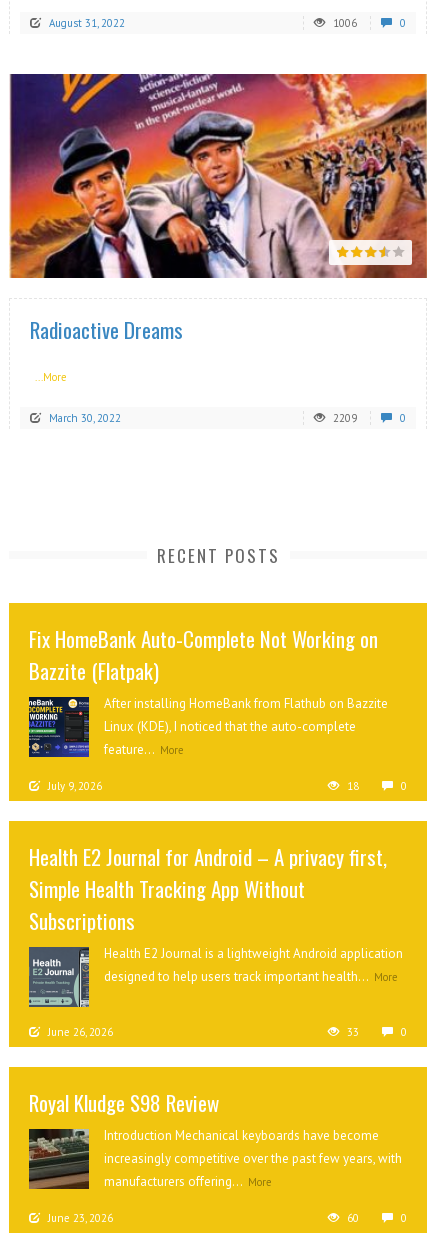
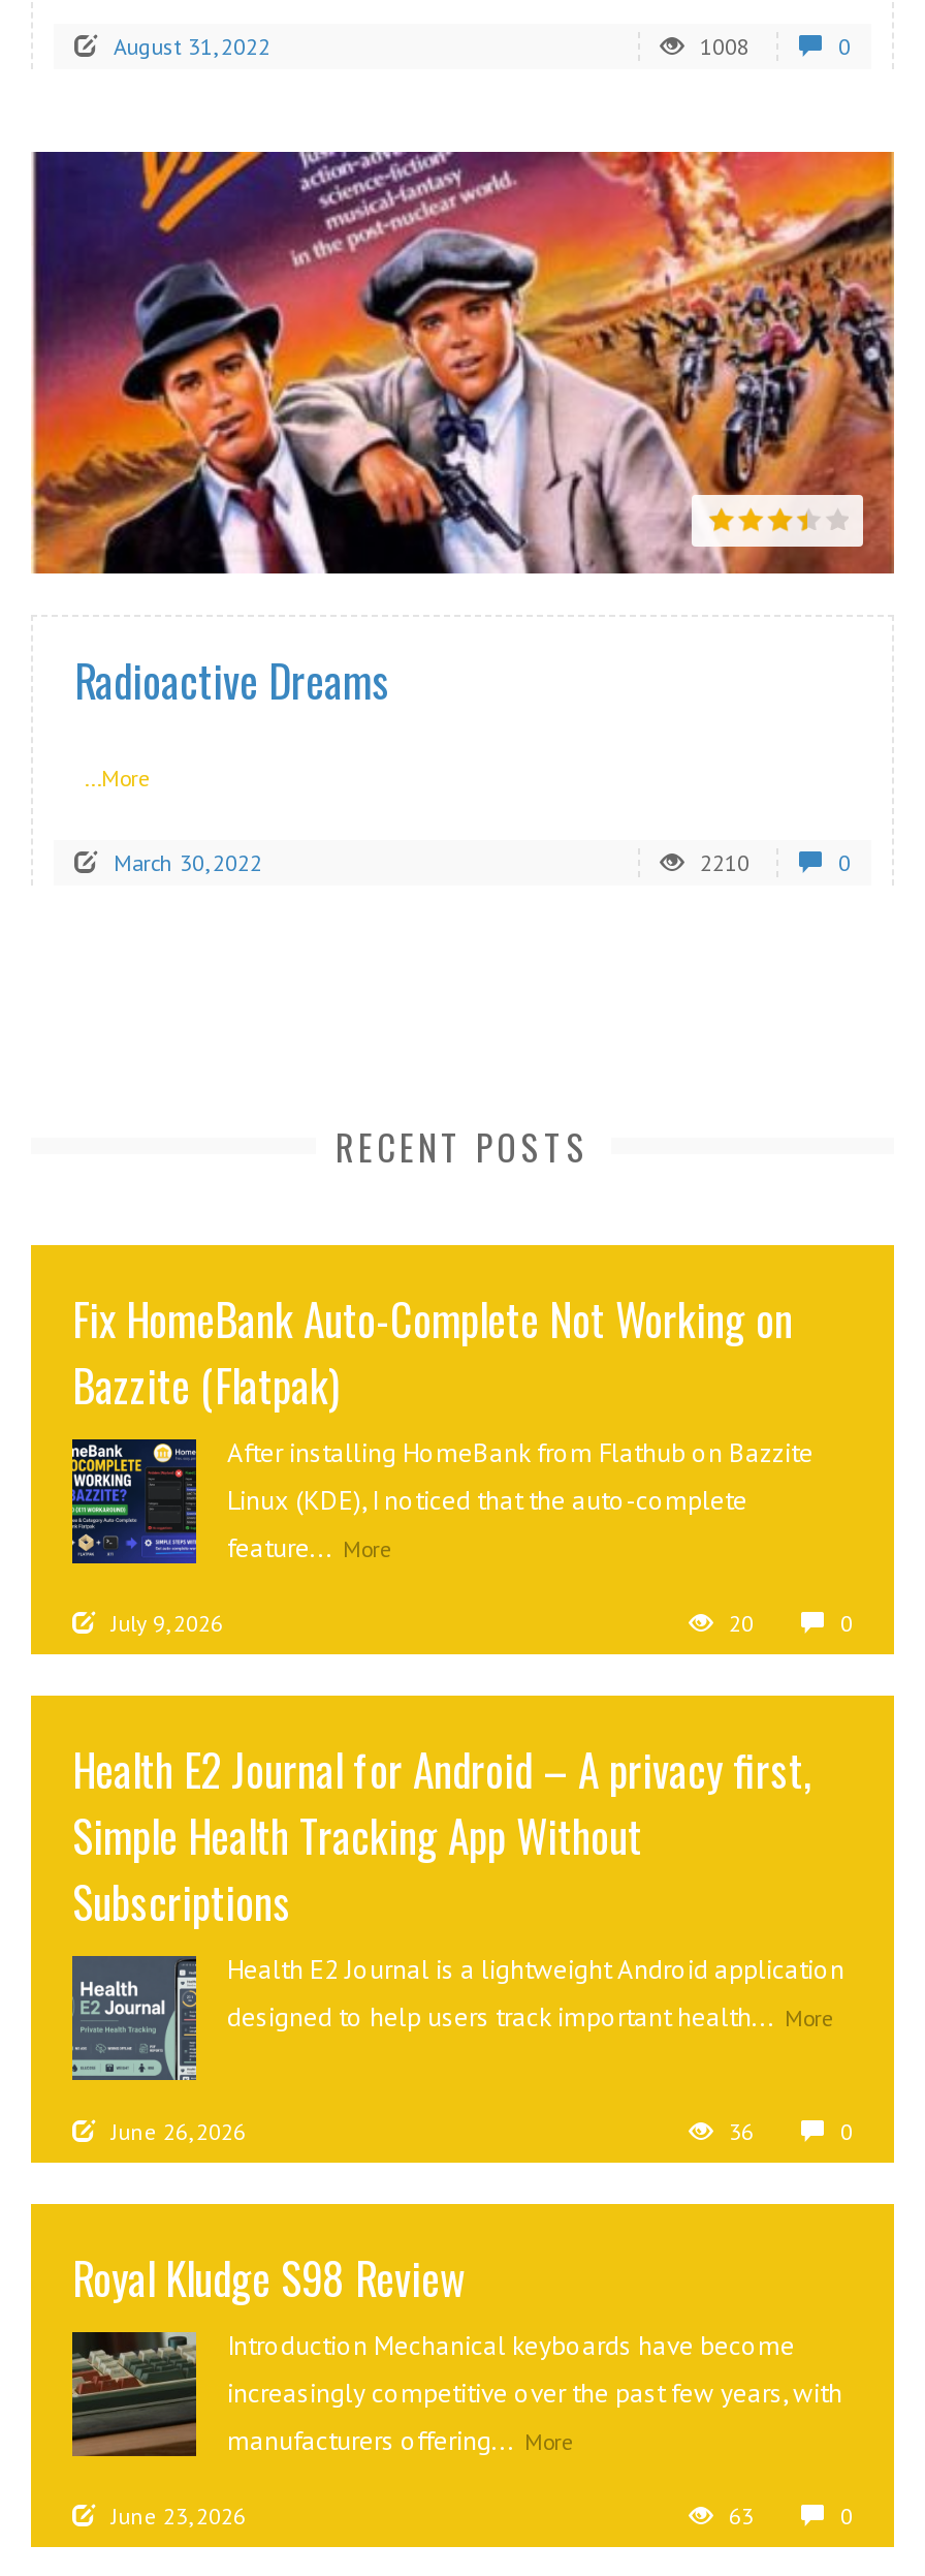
[330,16,360,30] 1006 -> [694,33,756,62] 1008
[330,411,360,425] 2209 -> [694,848,756,877] 2210
[344,779,362,793] 18 -> [723,1608,760,1637] 20
[344,1025,362,1039] 33 -> [723,2117,760,2146] 36
[344,1211,362,1225] 60 -> [723,2501,760,2530] 63

